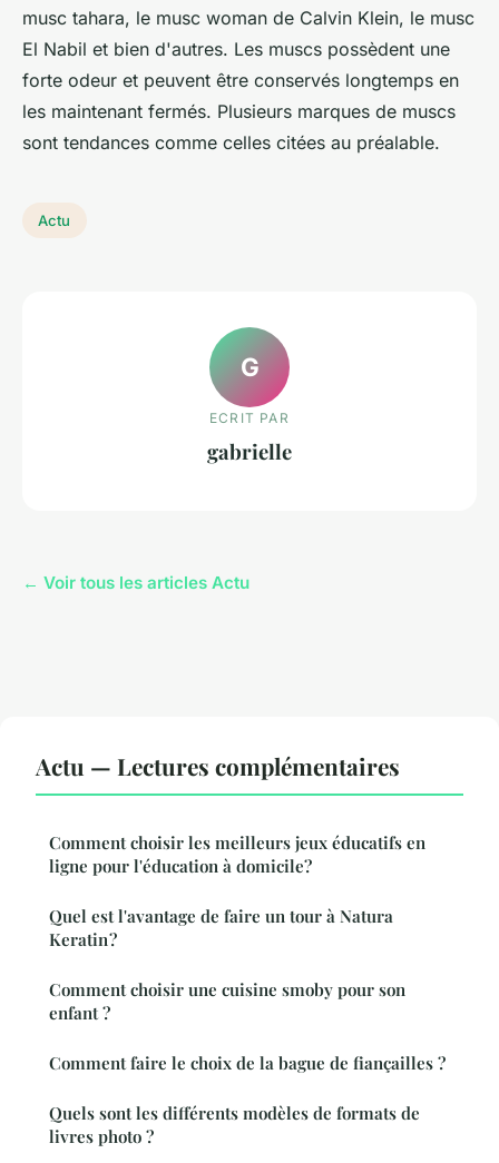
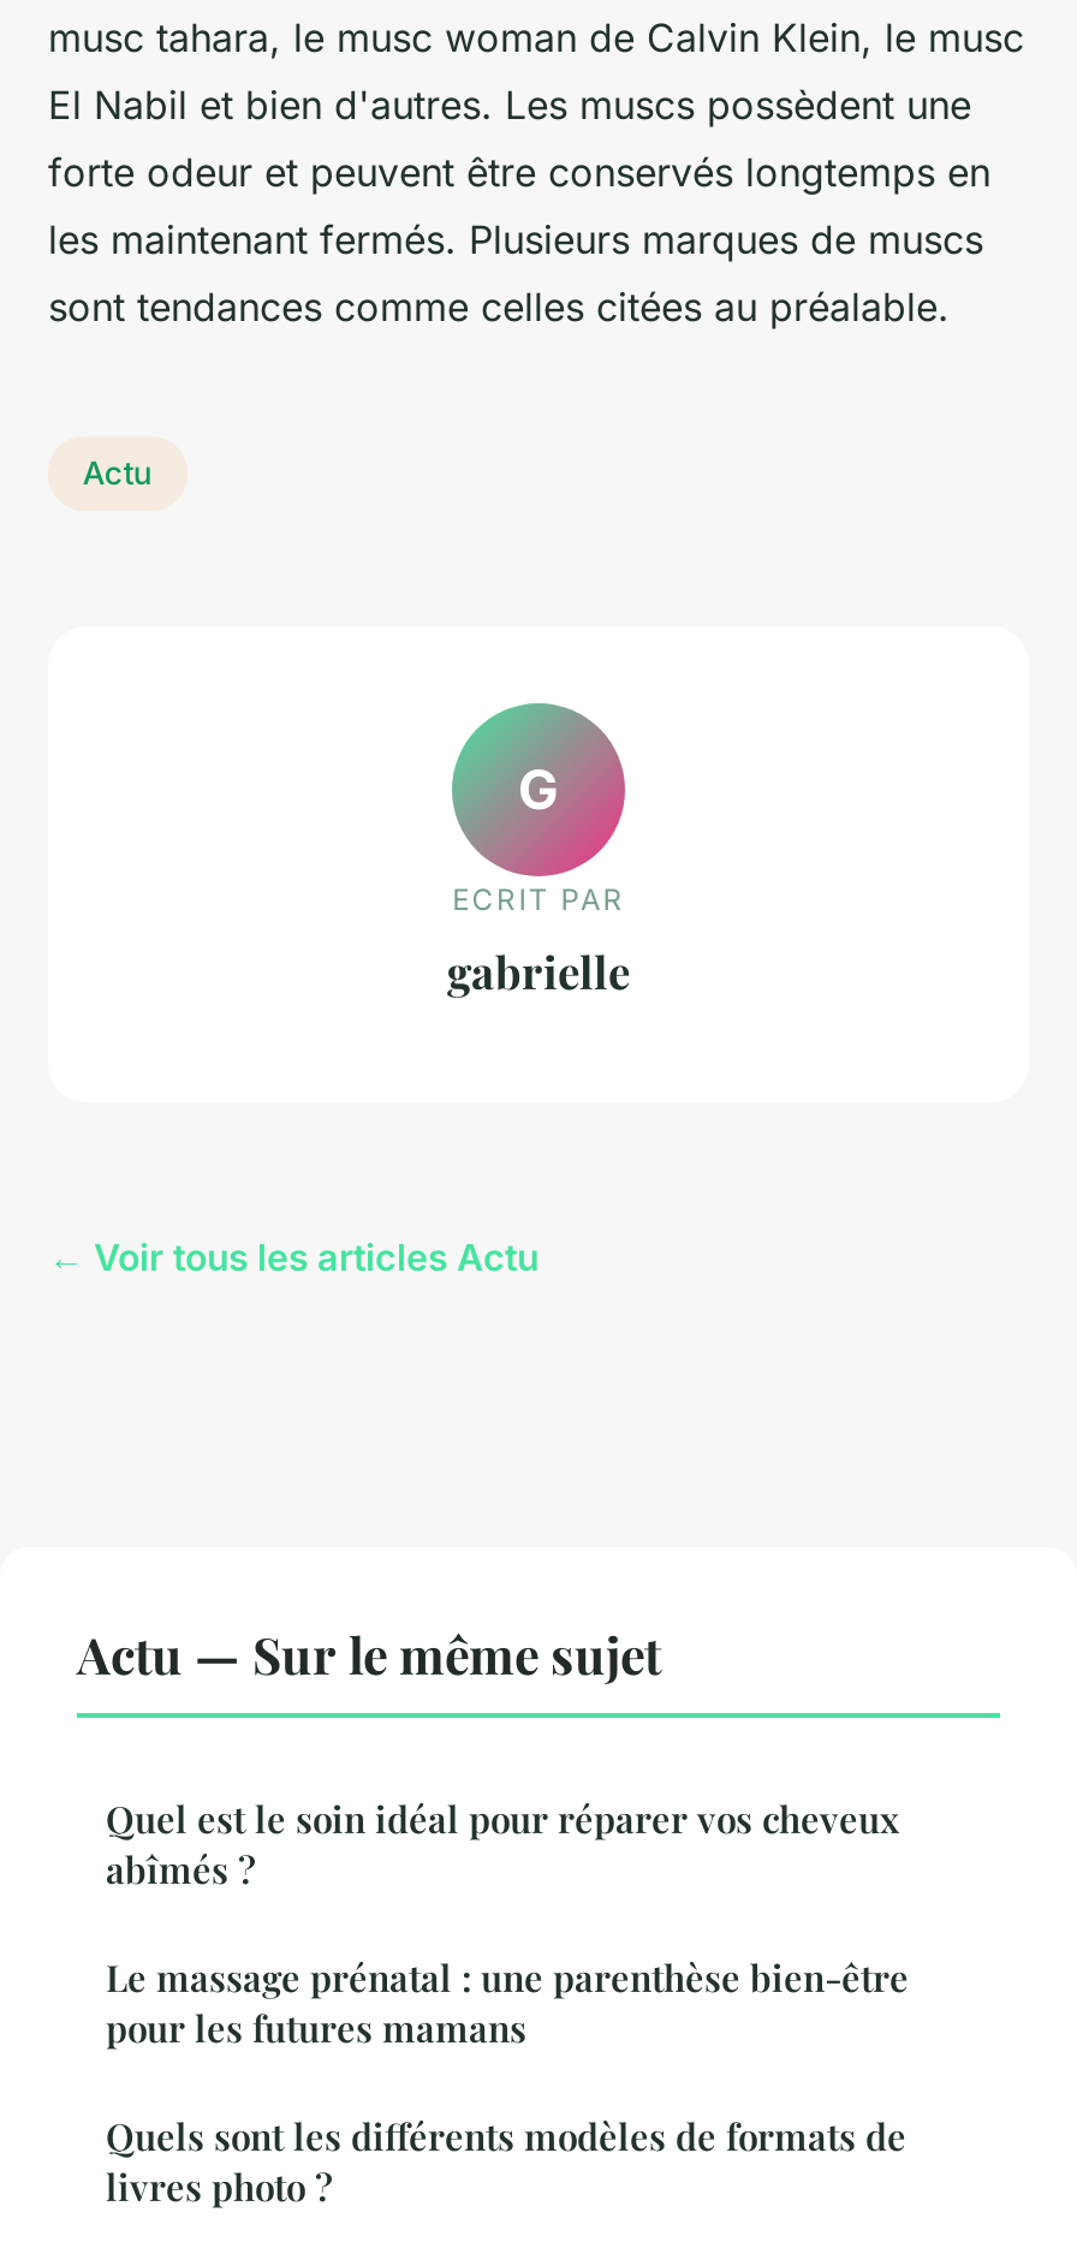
[36,750,446,1074] Actu — Lectures complémentaires | Comment choisir les meilleurs jeux éducatifs en | ligne pour l'éducation à domicile? | Quel est l'avantage de faire un tour à Natura | Keratin ? | Comment choisir une cuisine smoby pour son | enfant ? | Comment faire le choix de la bague de fiançailles ? -> [77,1618,909,2050] Actu — Sur le même sujet | Quel est le soin idéal pour réparer vos cheveux | abîmés ? | Le massage prénatal : une parenthèse bien-être | pour les futures mamans

